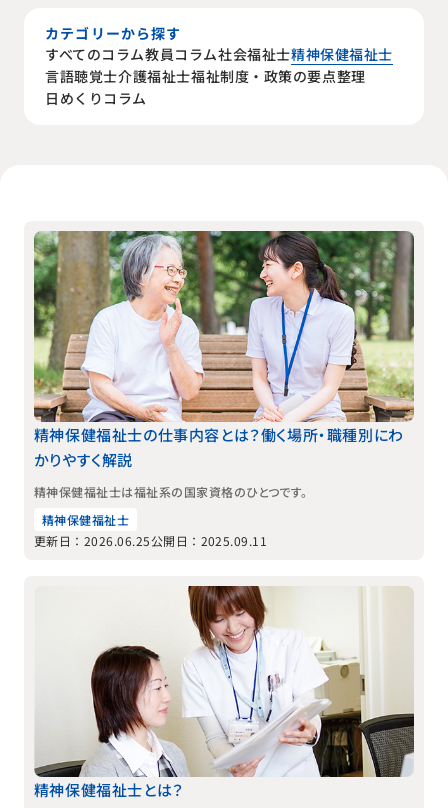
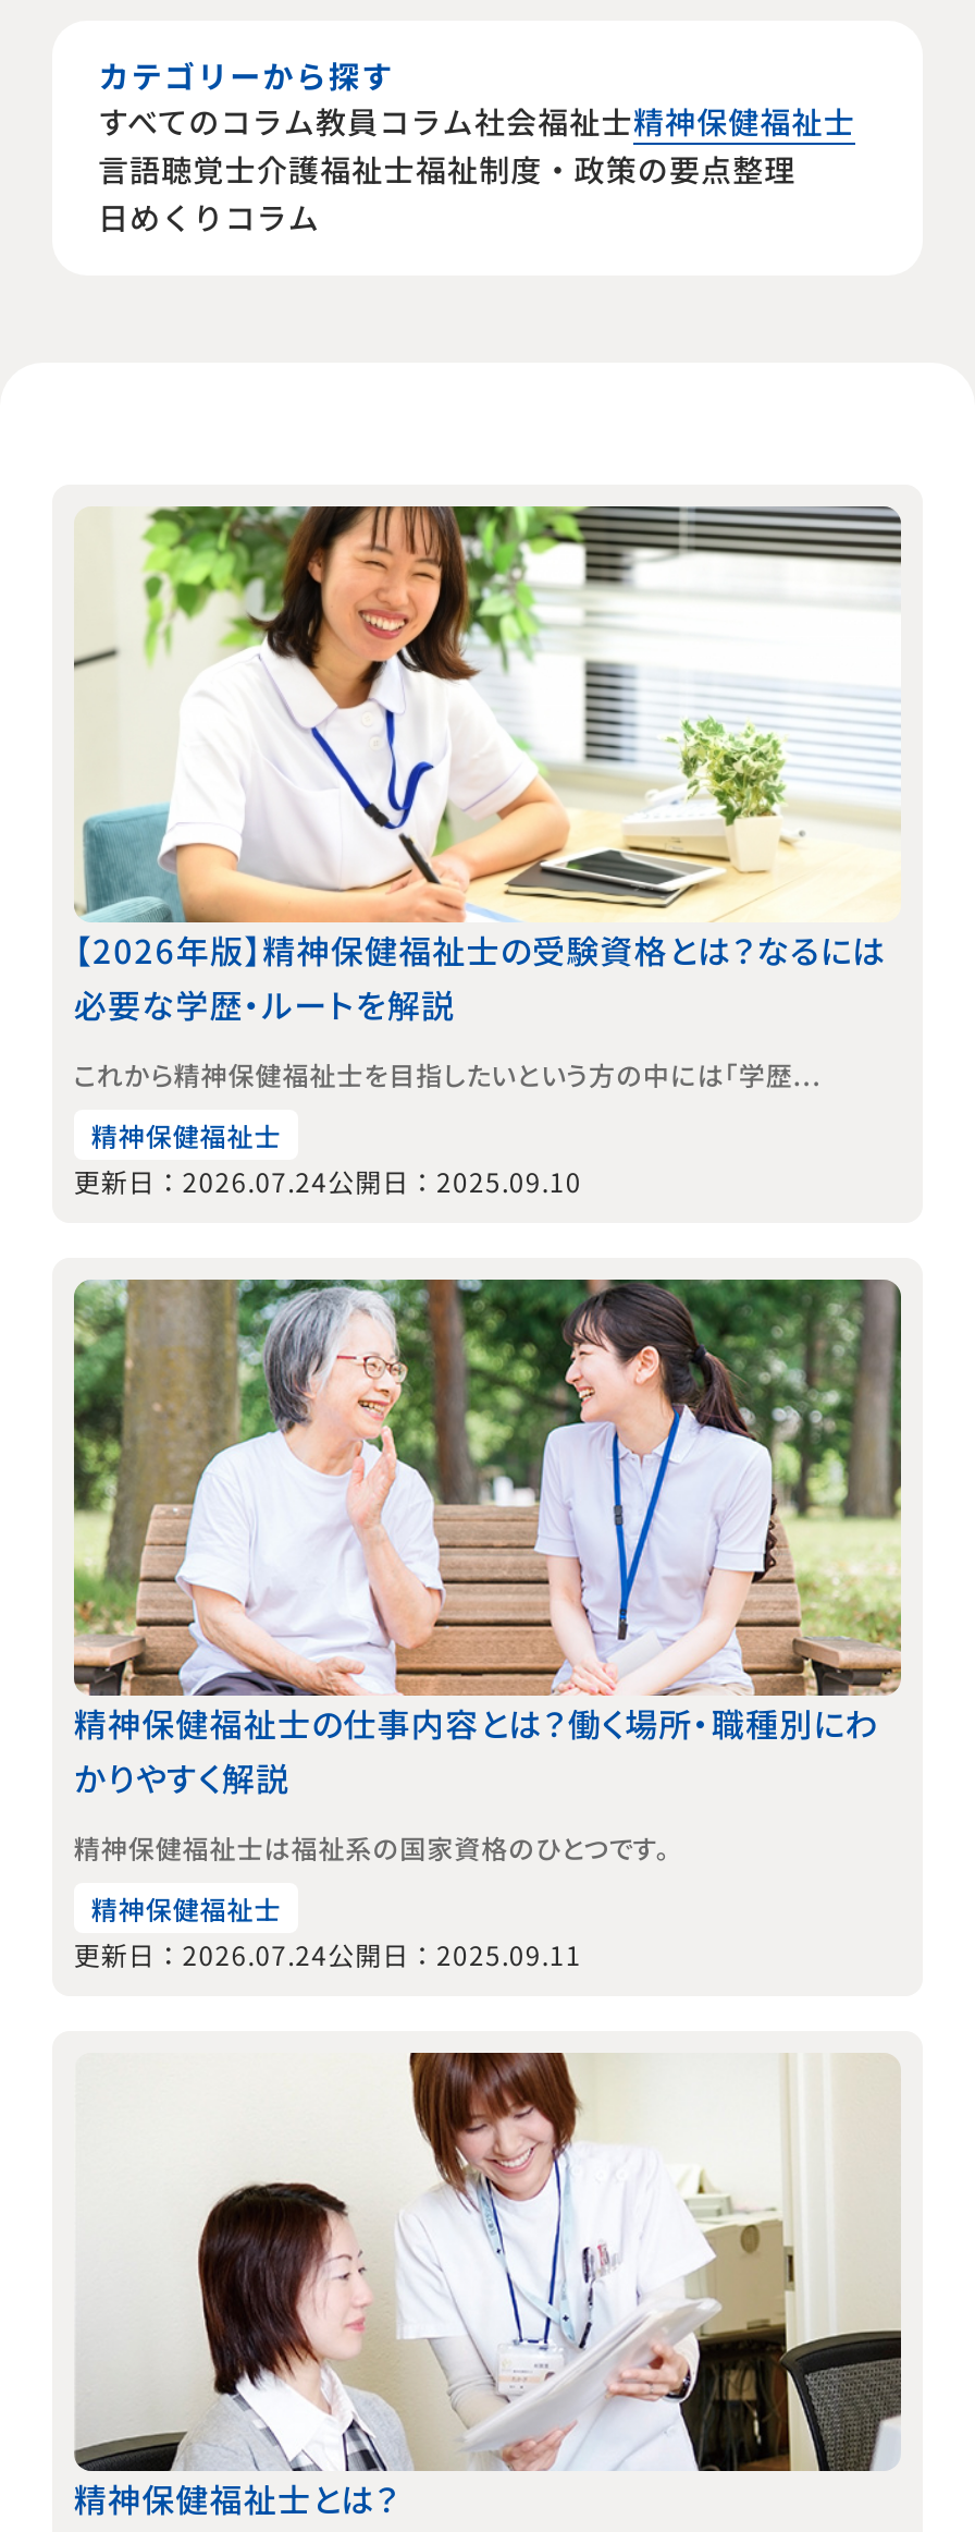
none -> [74,504,901,1200] [image] | 【2026年版】精神保健福祉士の受験資格とは？なるには | 必要な学歴・ルートを解説 | これから精神保健福祉士を目指したいという方の中には「学歴... | 精神保健福祉士 | 更新日：2026.07.24公開日：2025.09.10
[34,532,267,549] 更新日：2026.06.25公開日：2025.09.11 -> [74,1936,582,1973] 更新日：2026.07.24公開日：2025.09.11

